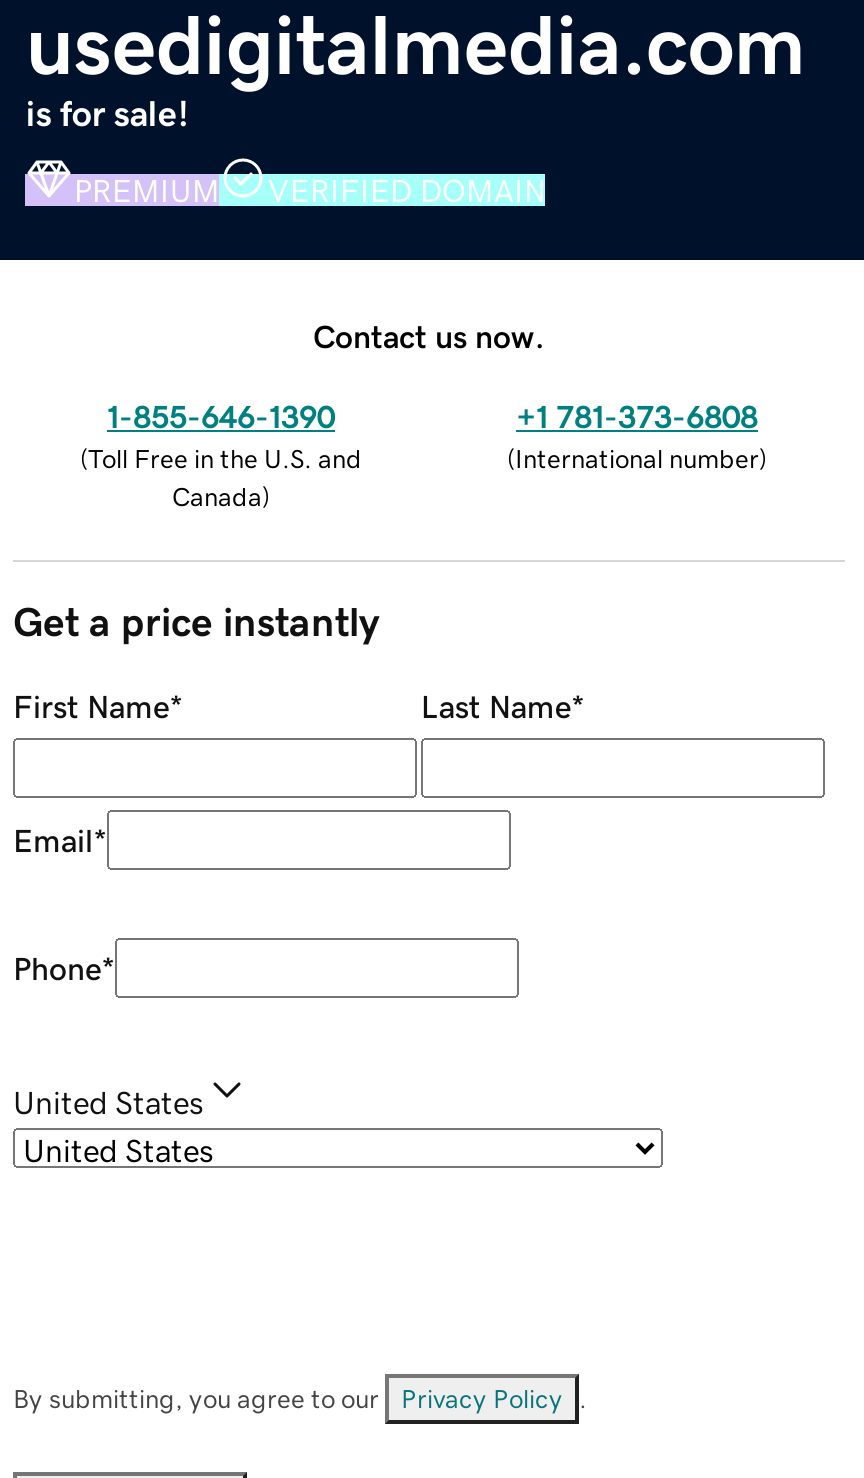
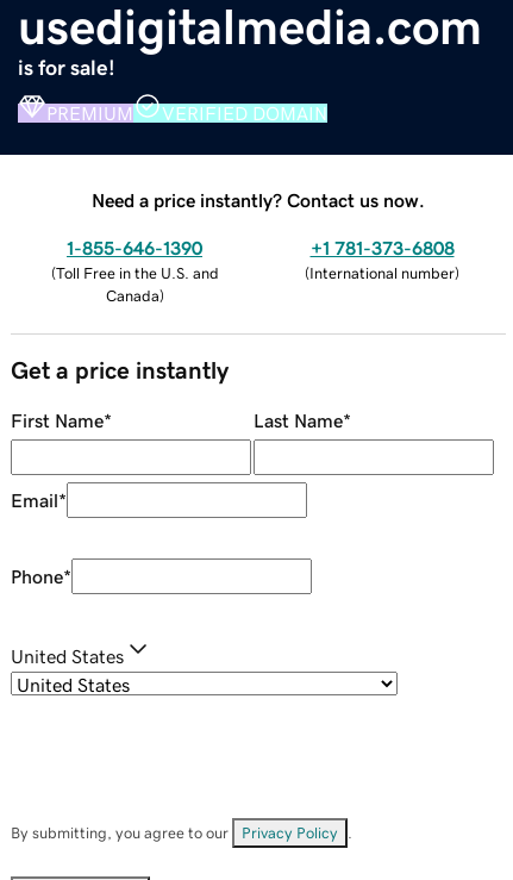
[313,319,545,351] Contact us now. -> [92,190,425,209] Need a price instantly? Contact us now.

